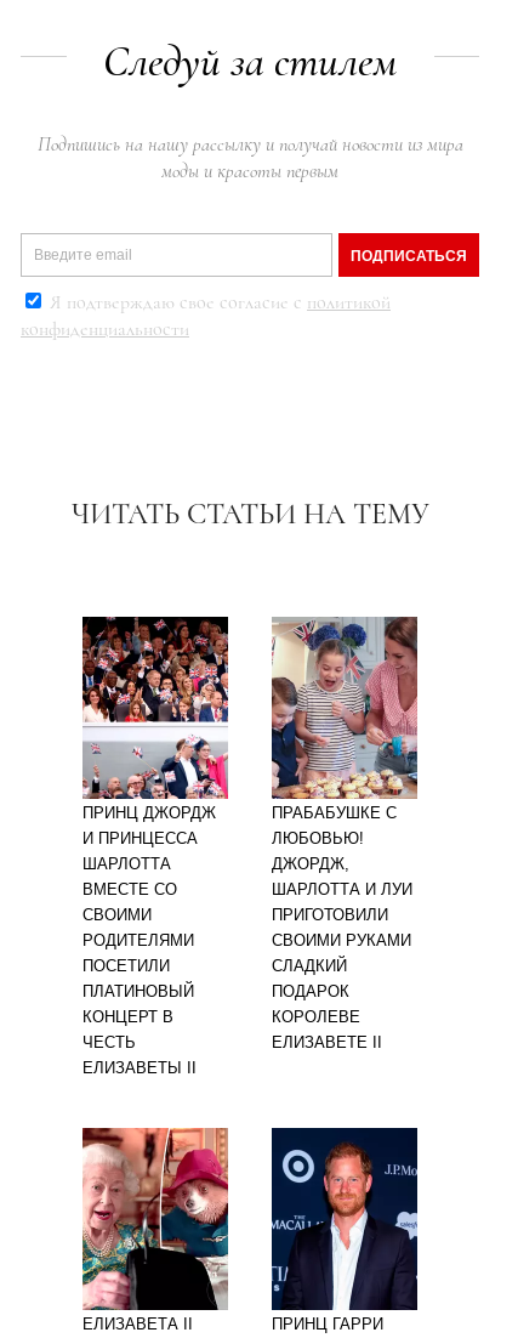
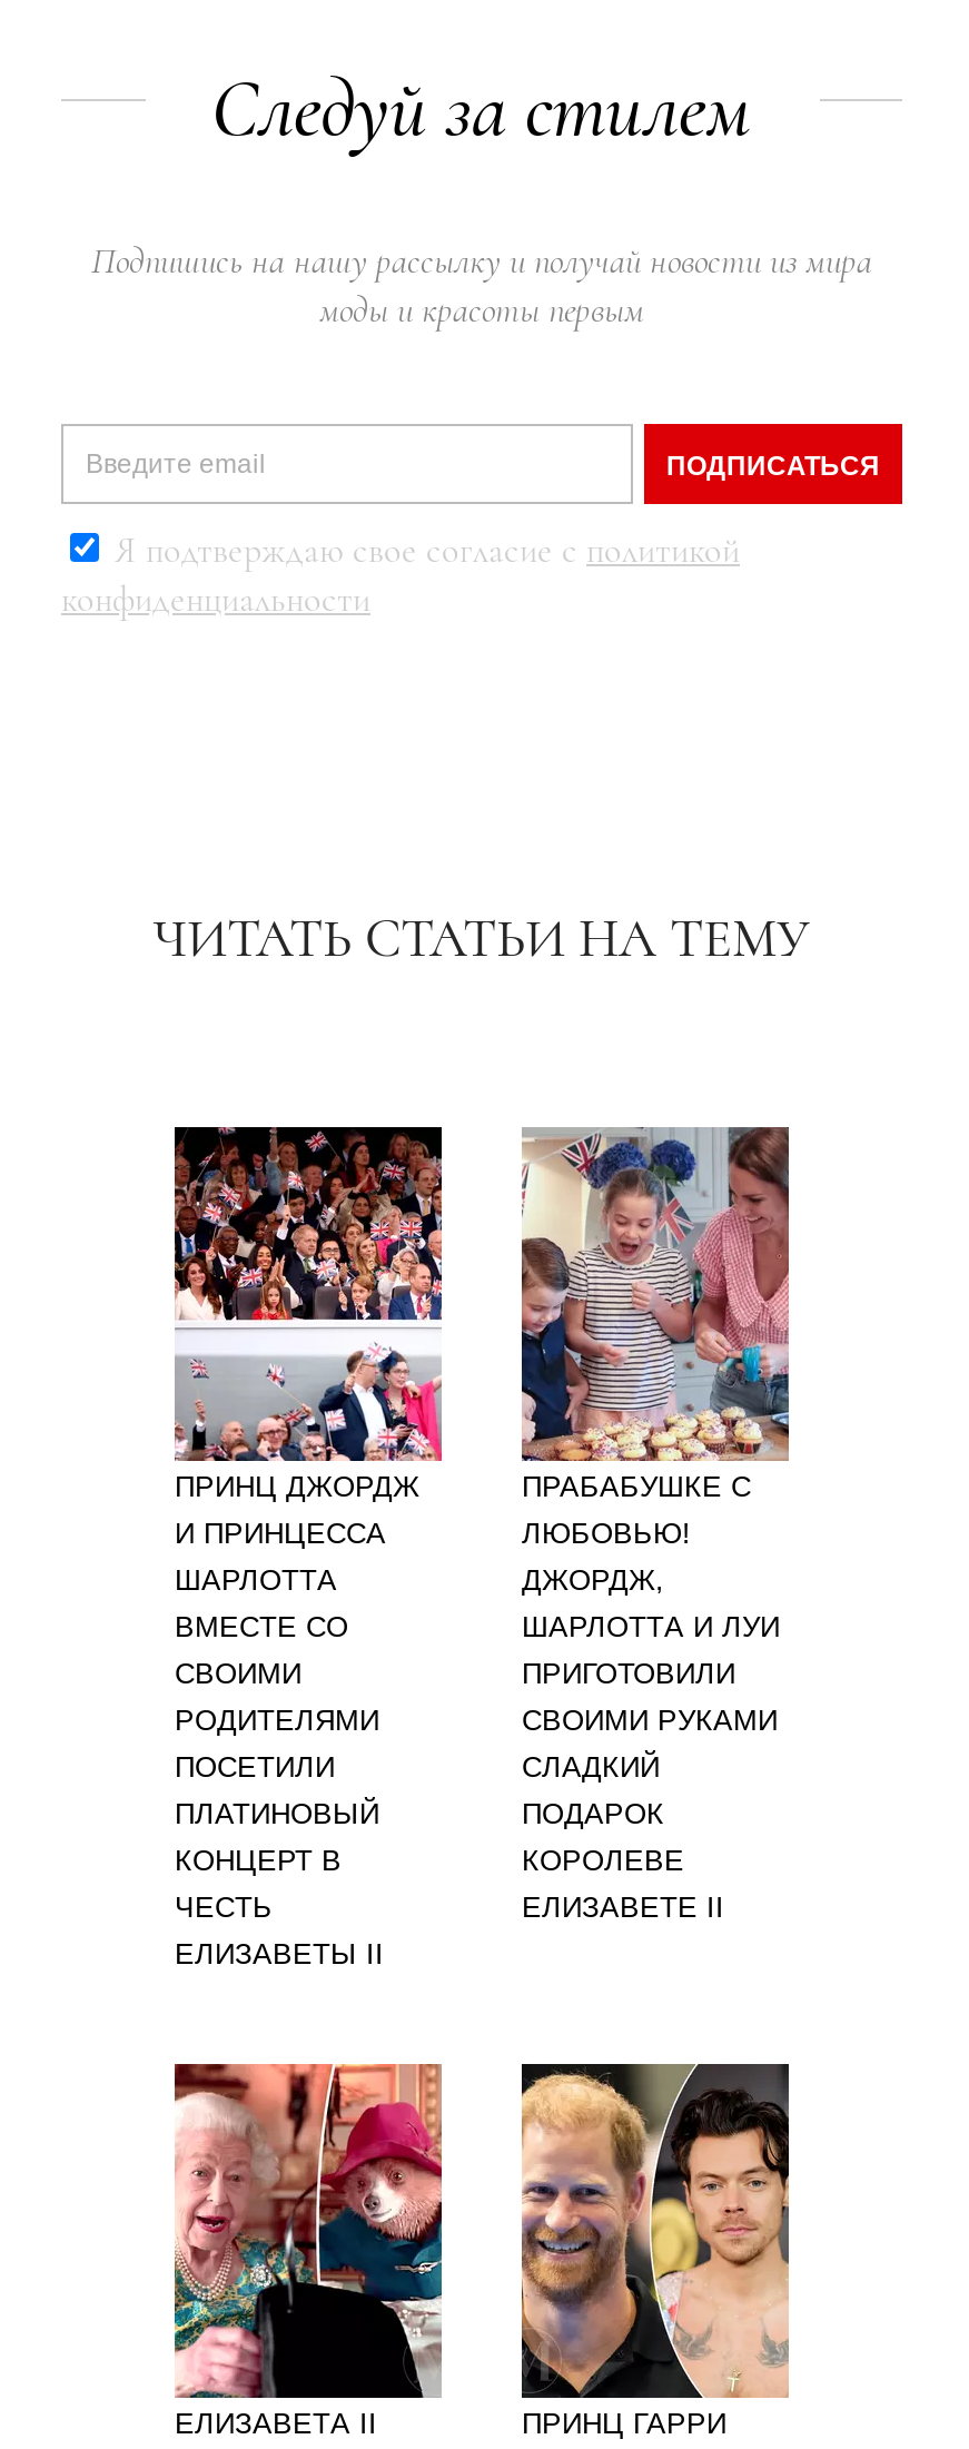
[271,1127,419,1311] [image] -> [520,2062,791,2400] [image]

